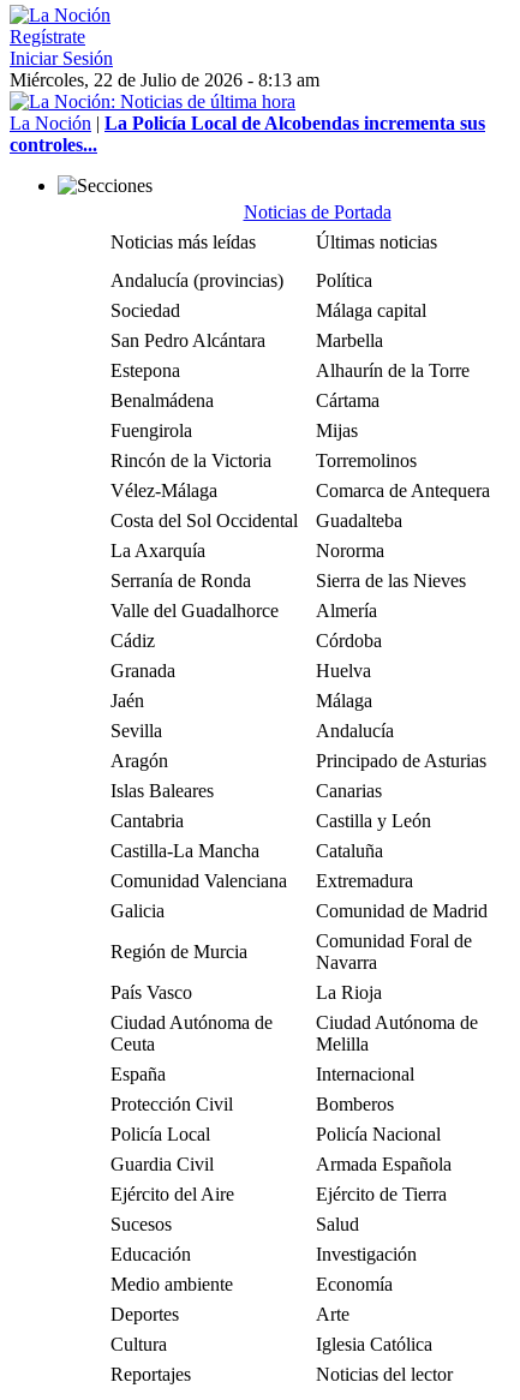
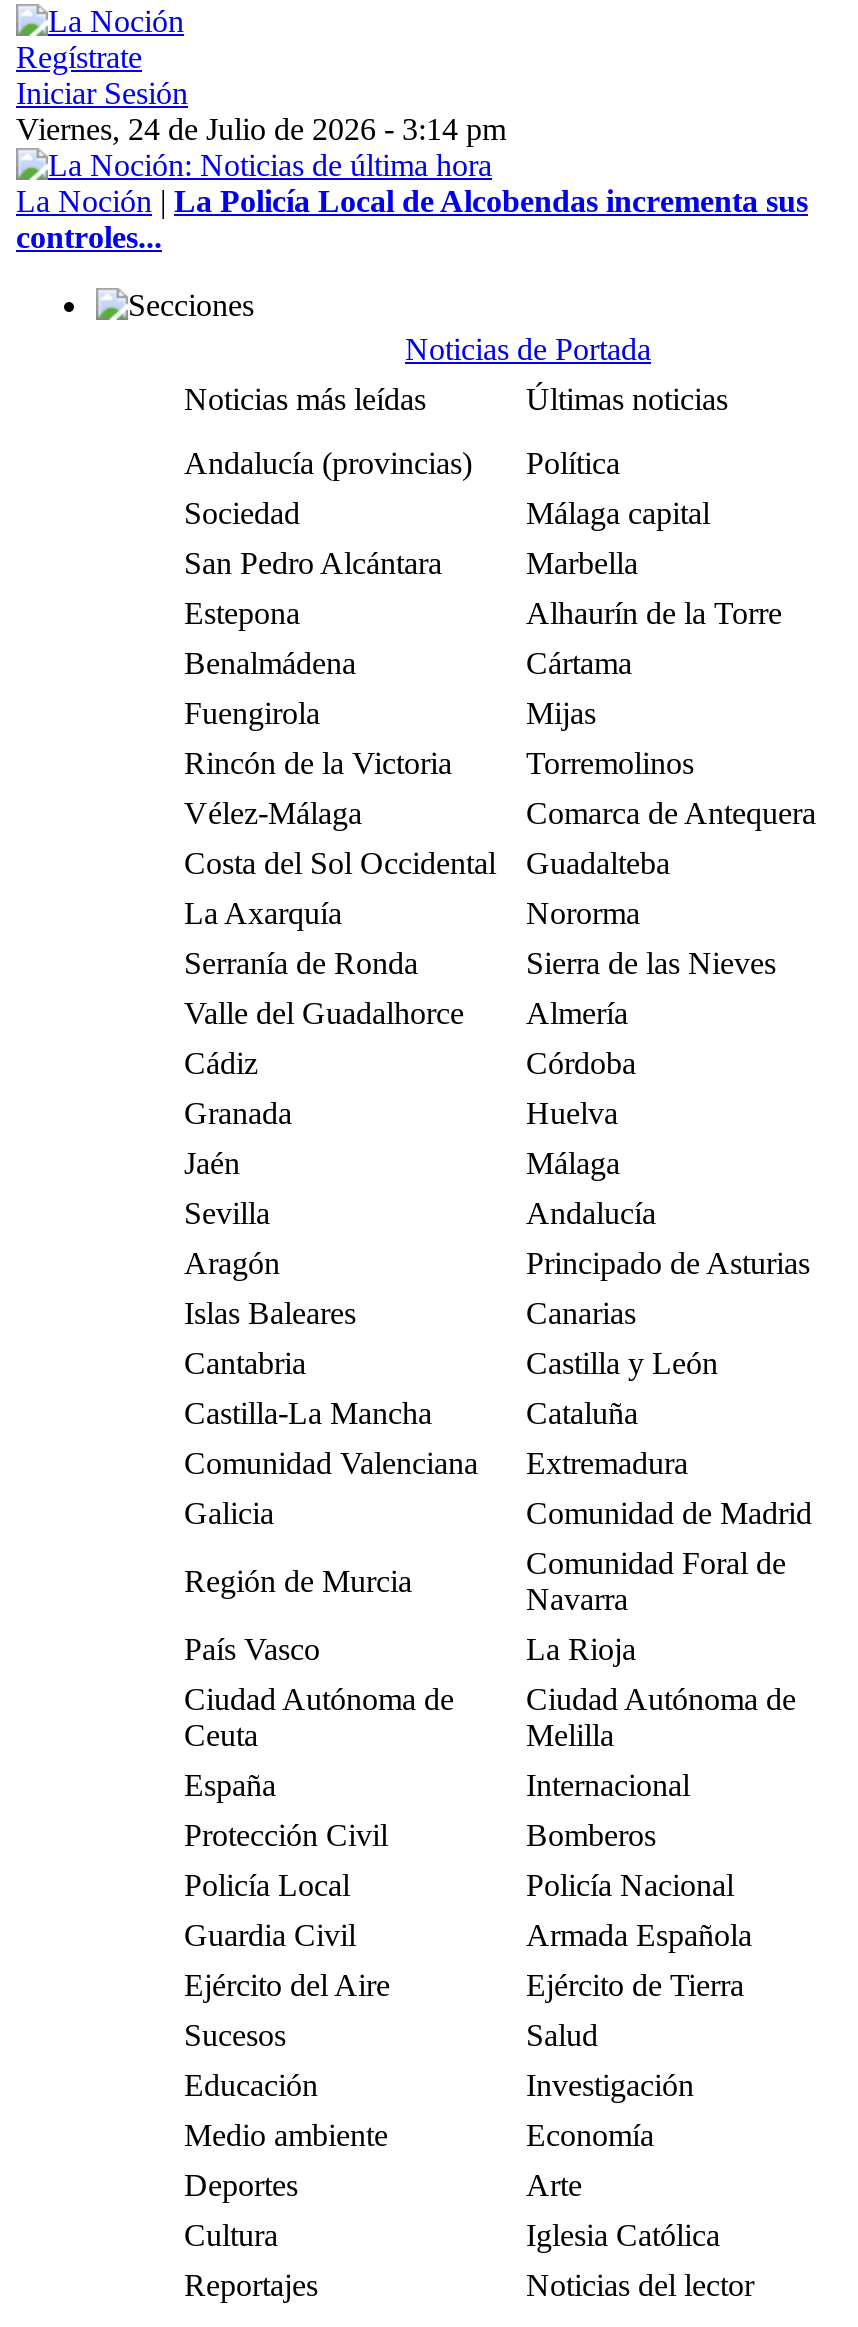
[10,70,319,90] Miércoles, 22 de Julio de 2026 - 8:13 am -> [16,112,506,146] Viernes, 24 de Julio de 2026 - 3:14 pm

